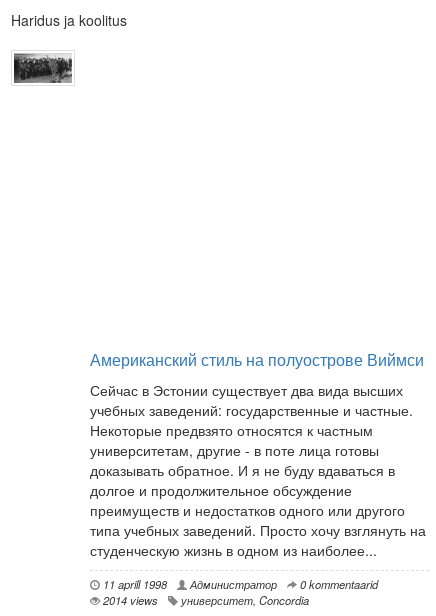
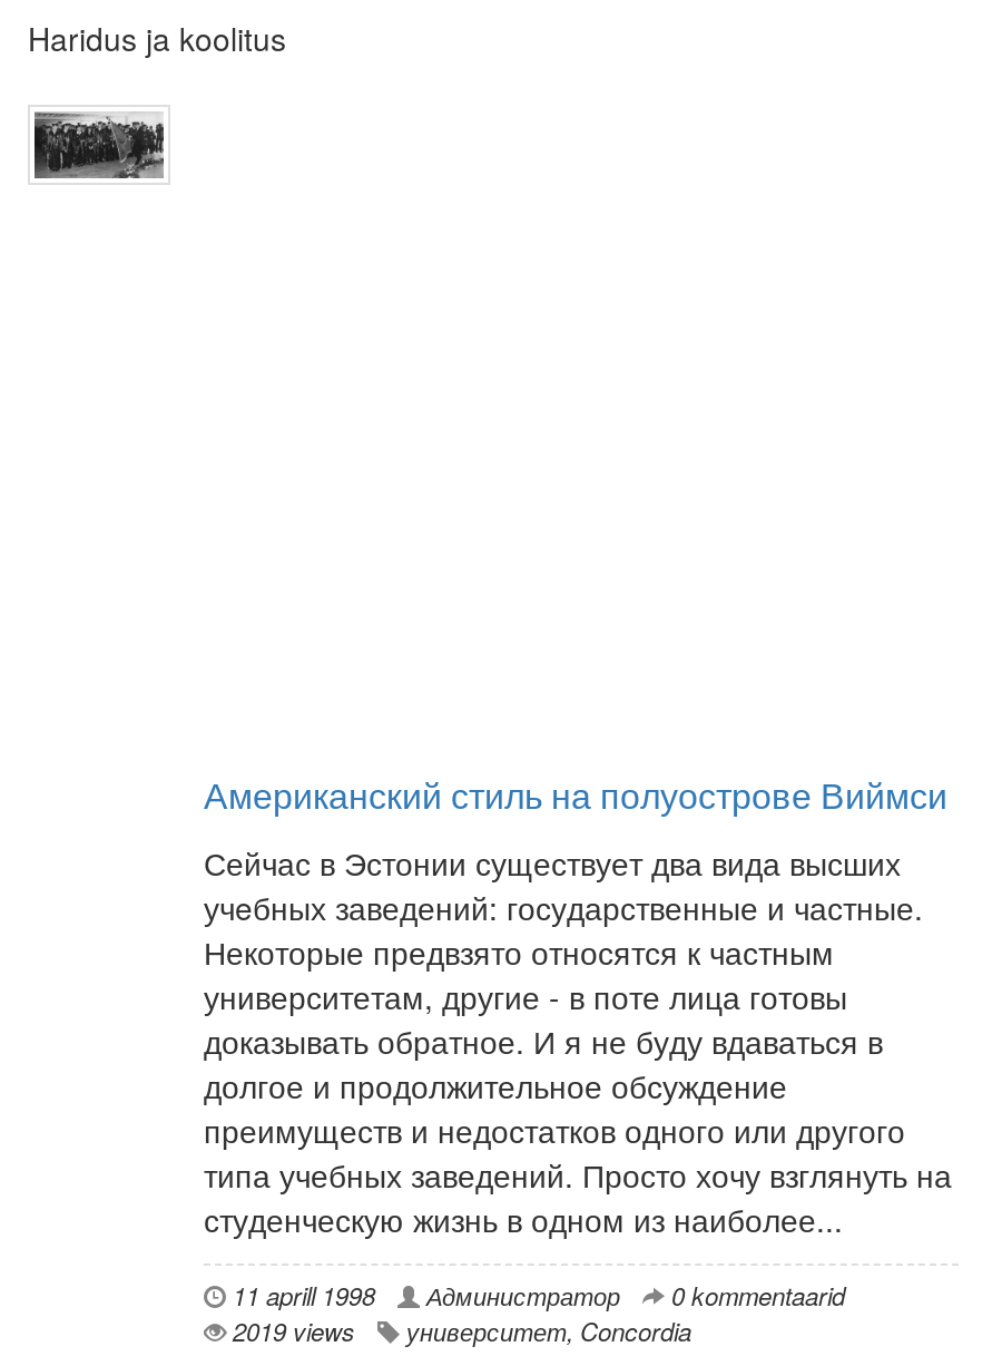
[100,592,309,608] 2014 views университет, Concordia -> [226,1314,691,1349] 2019 views университет, Concordia

